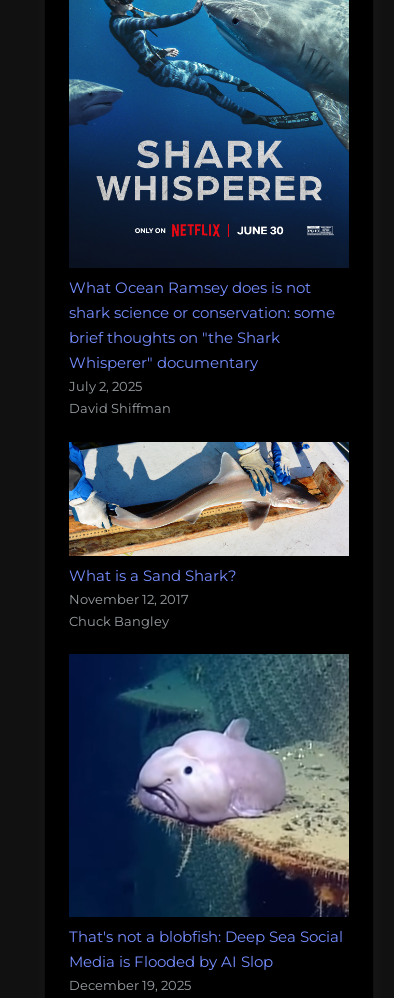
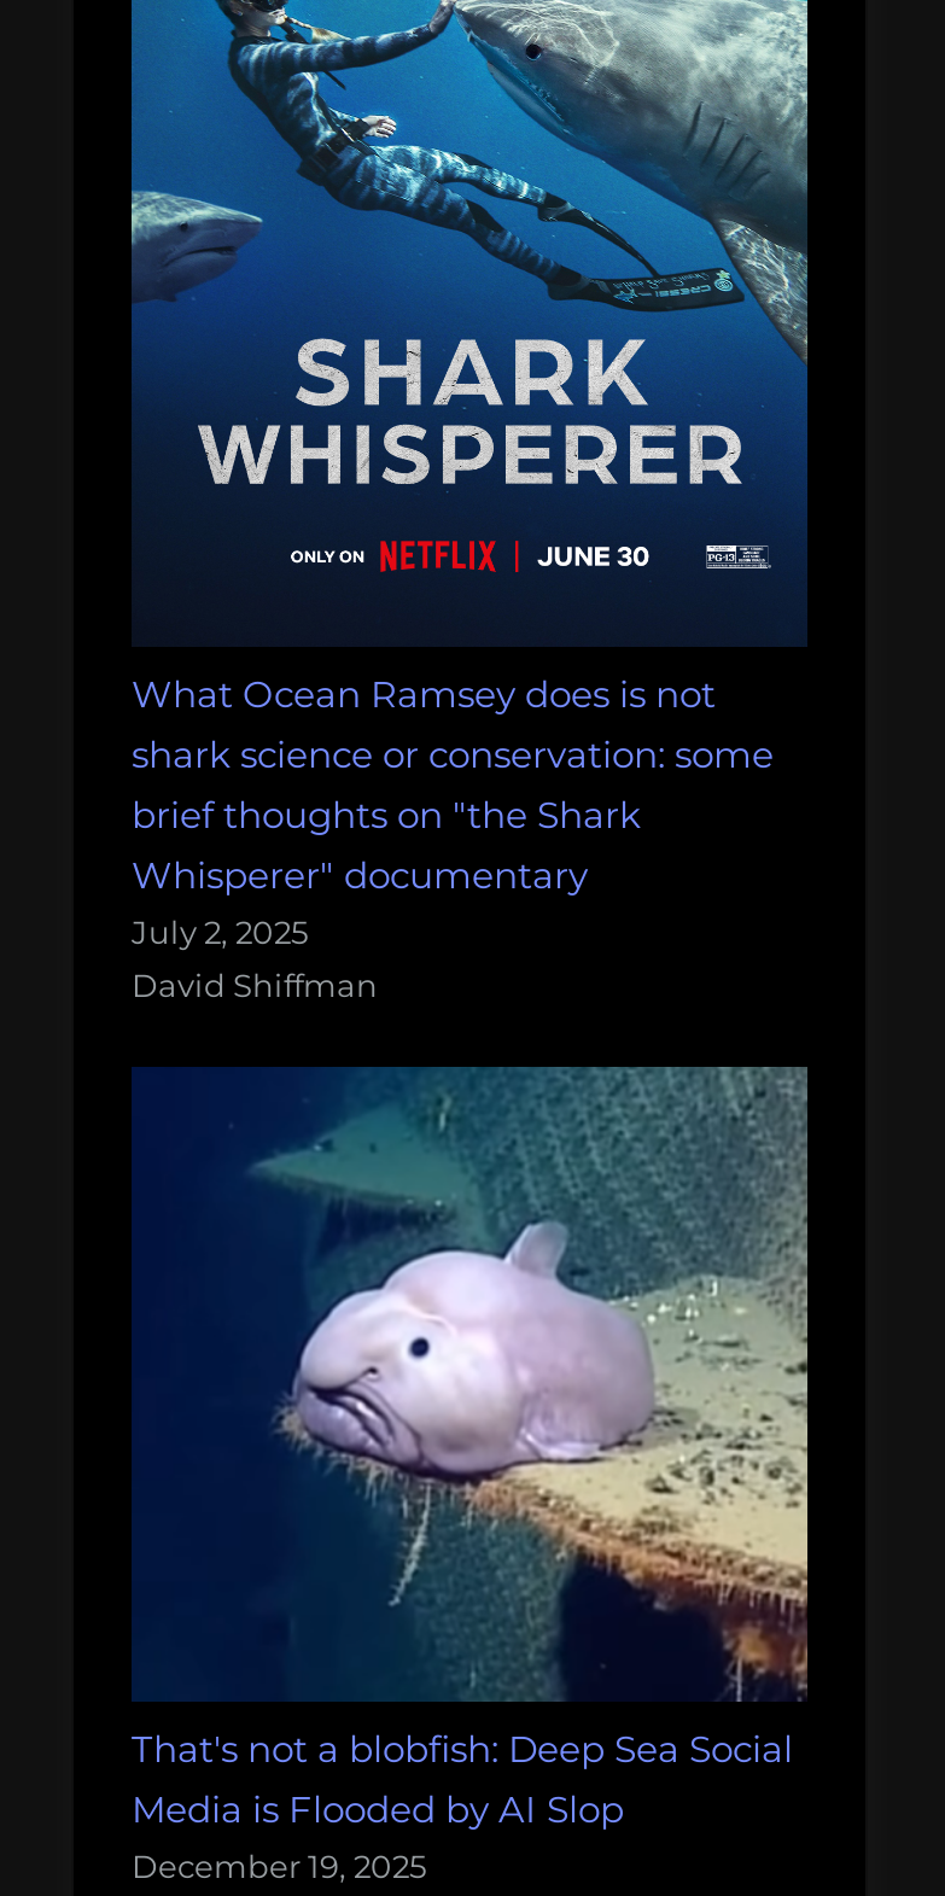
[68,441,350,629] [image] | What is a Sand Shark? | November 12, 2017 | Chuck Bangley -> none

